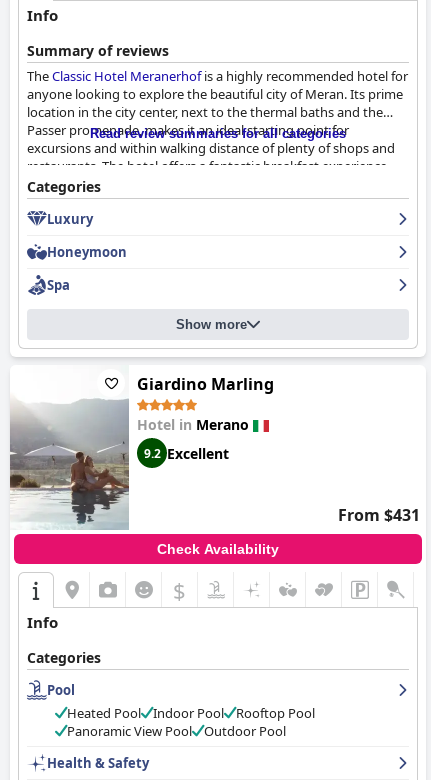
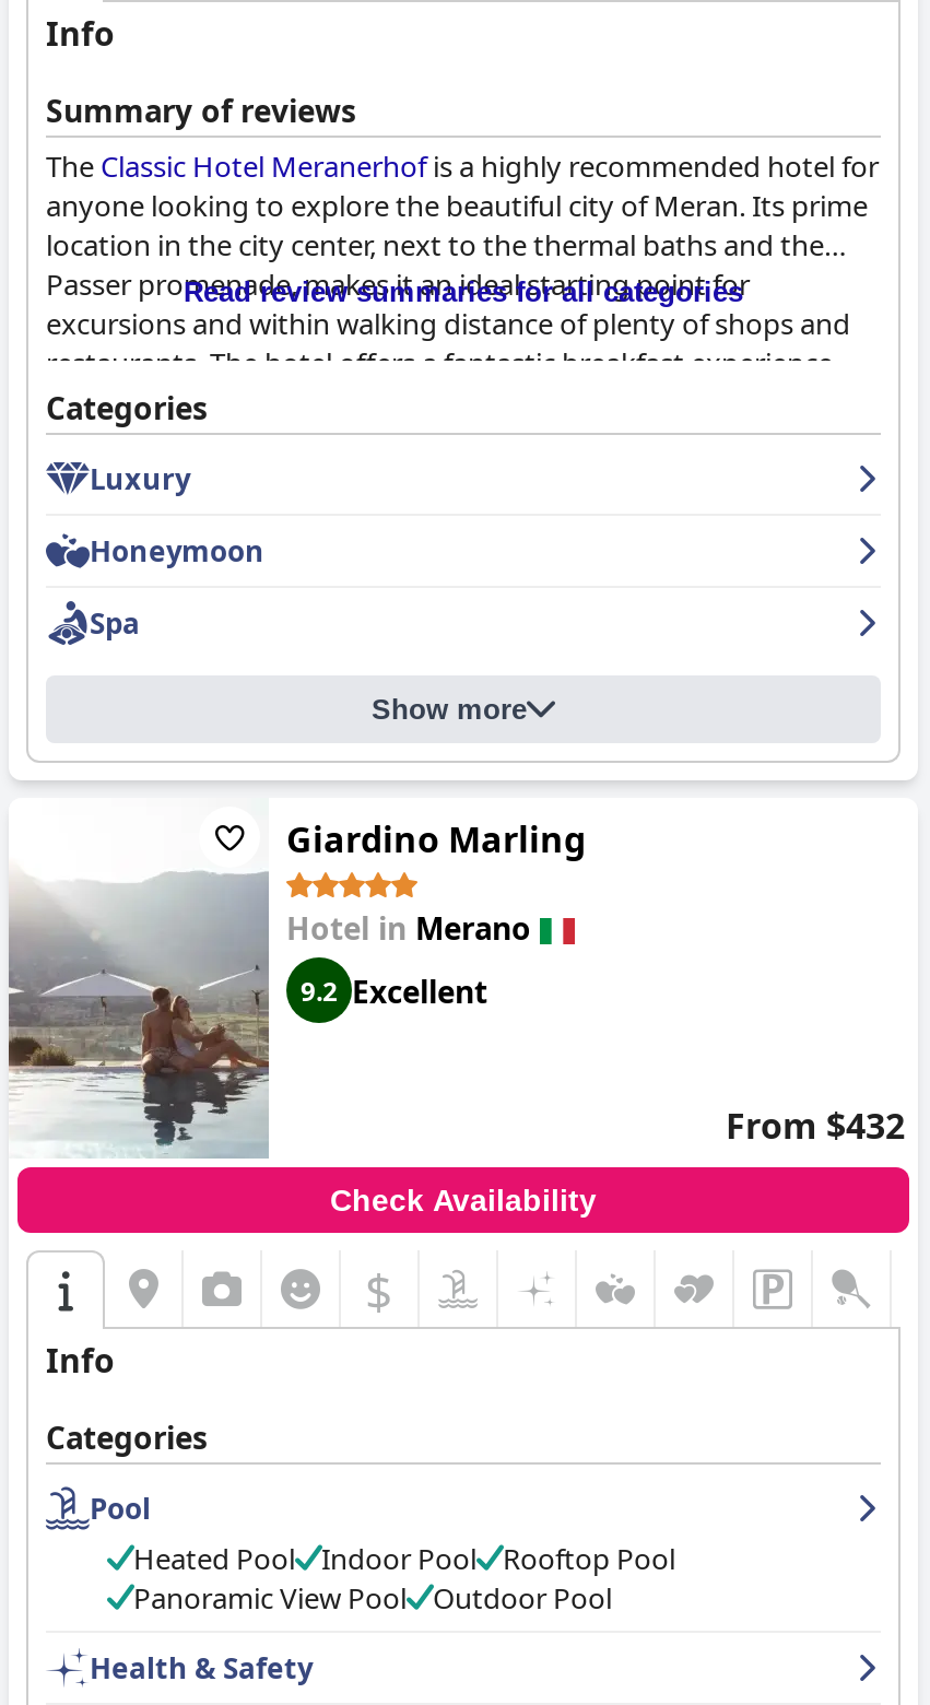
[338,504,420,526] From $431 -> [726,1102,905,1150] From $432

